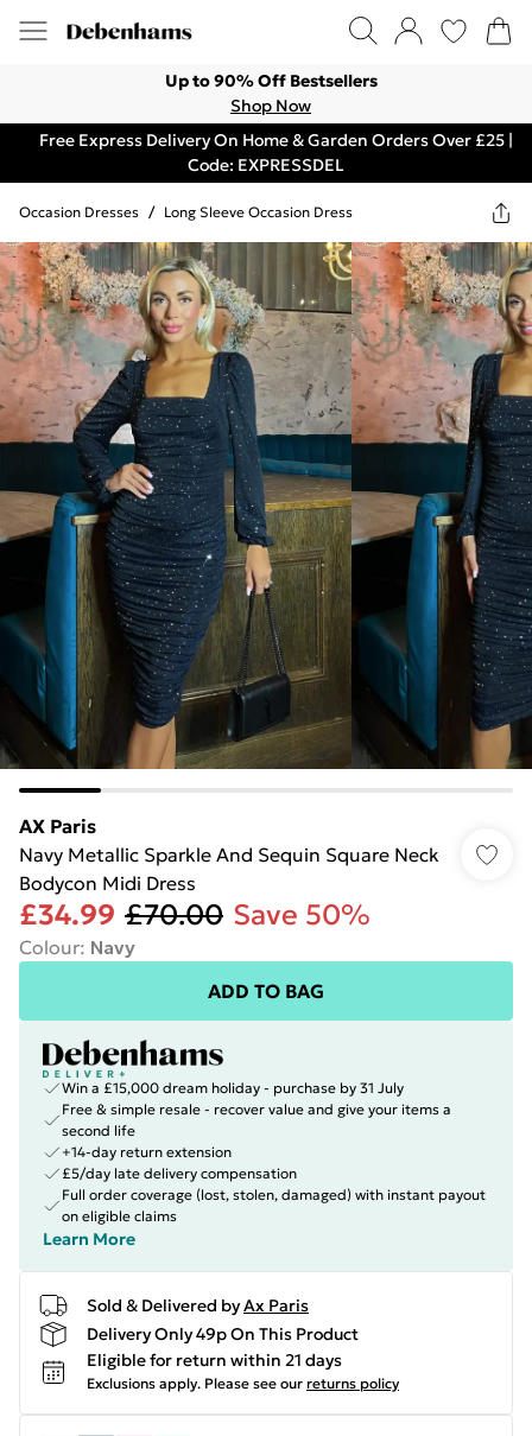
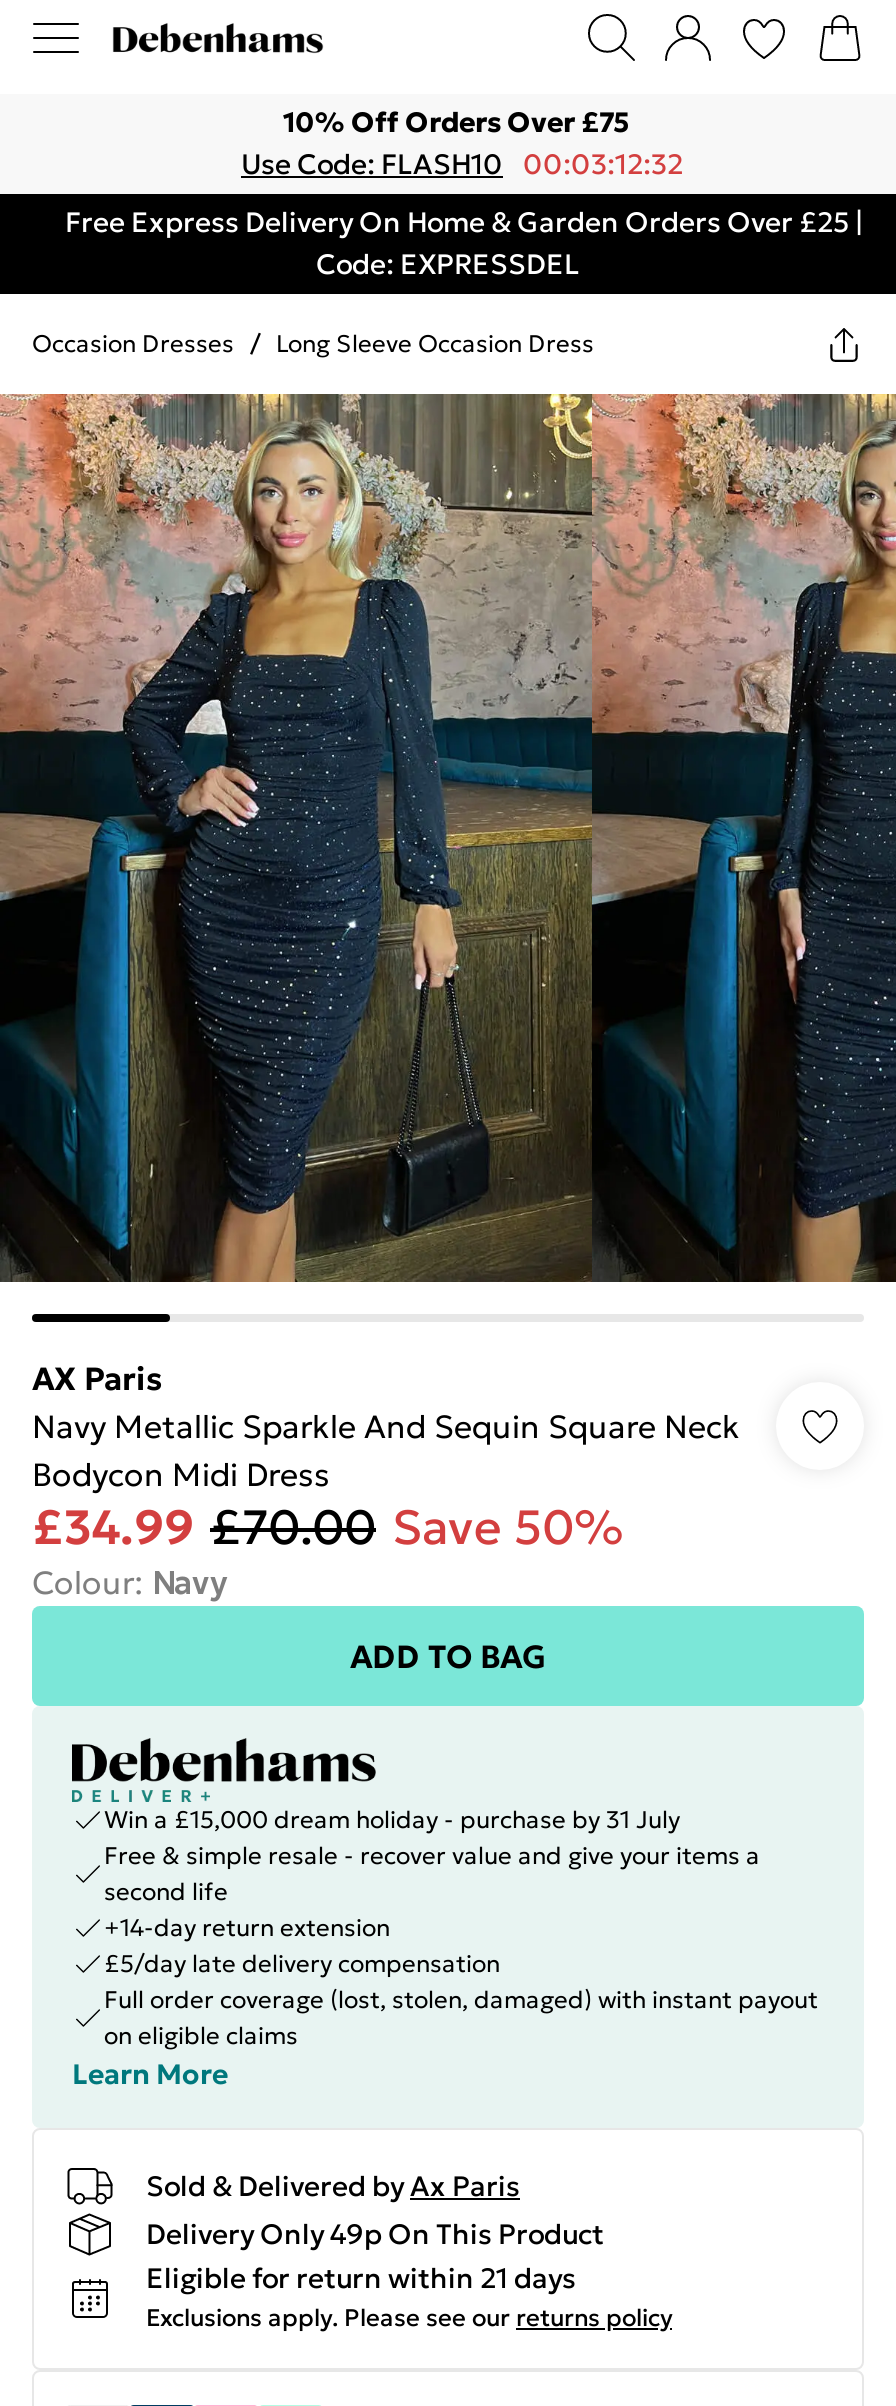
[164,70,377,116] Up to 90% Off Bestsellers | Shop Now -> [241,104,683,182] 10% Off Orders Over £75 | Use Code: FLASH10 00:03:12:32

